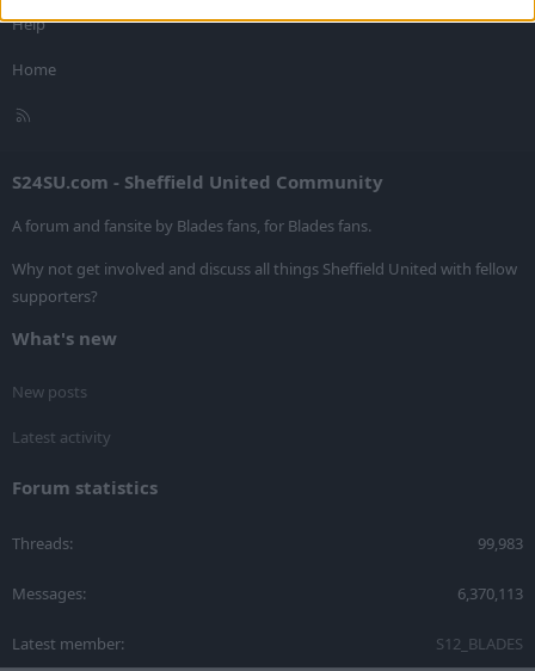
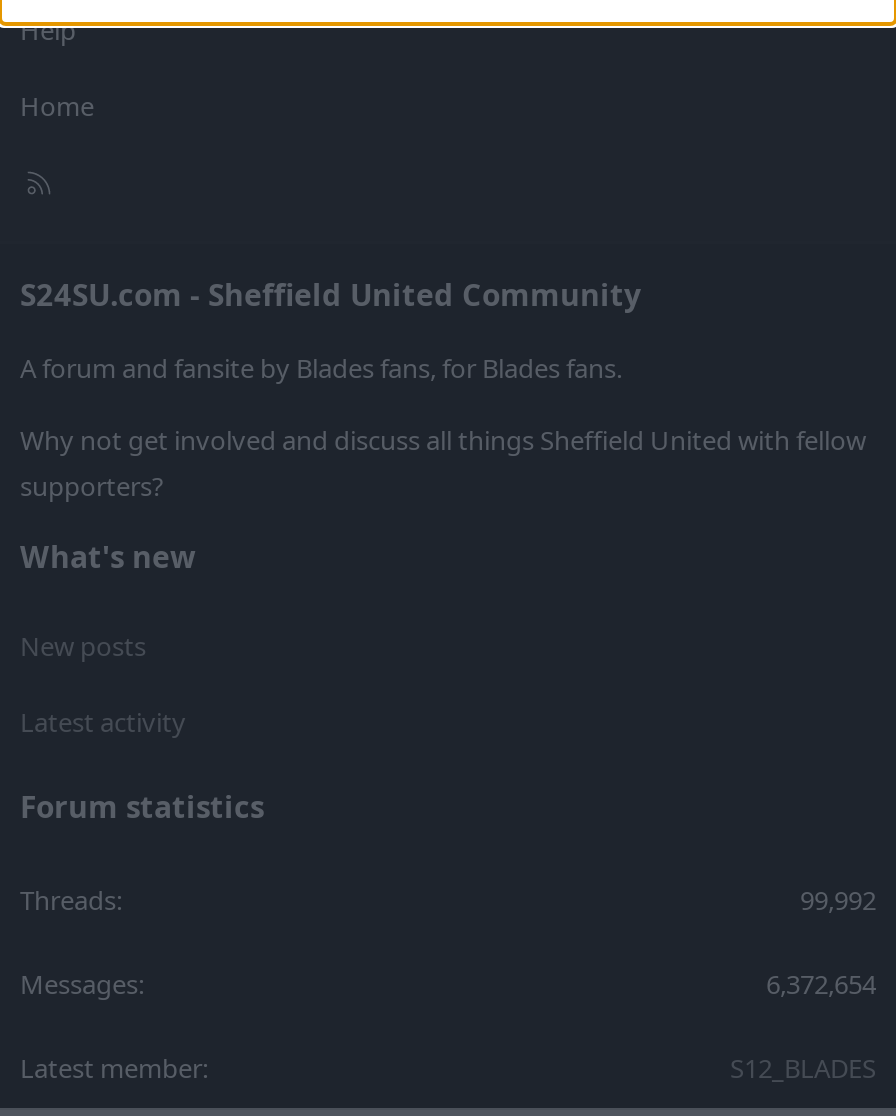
[478,533,523,554] 99,983 -> [800,882,876,918] 99,992
[457,583,523,604] 6,370,113 -> [766,966,876,1002] 6,372,654

